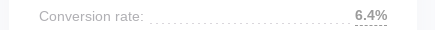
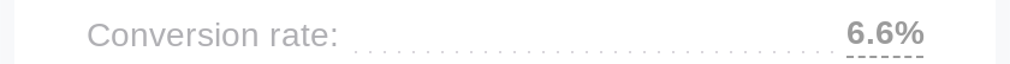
[355,7,387,23] 6.4% -> [846,13,923,51] 6.6%

